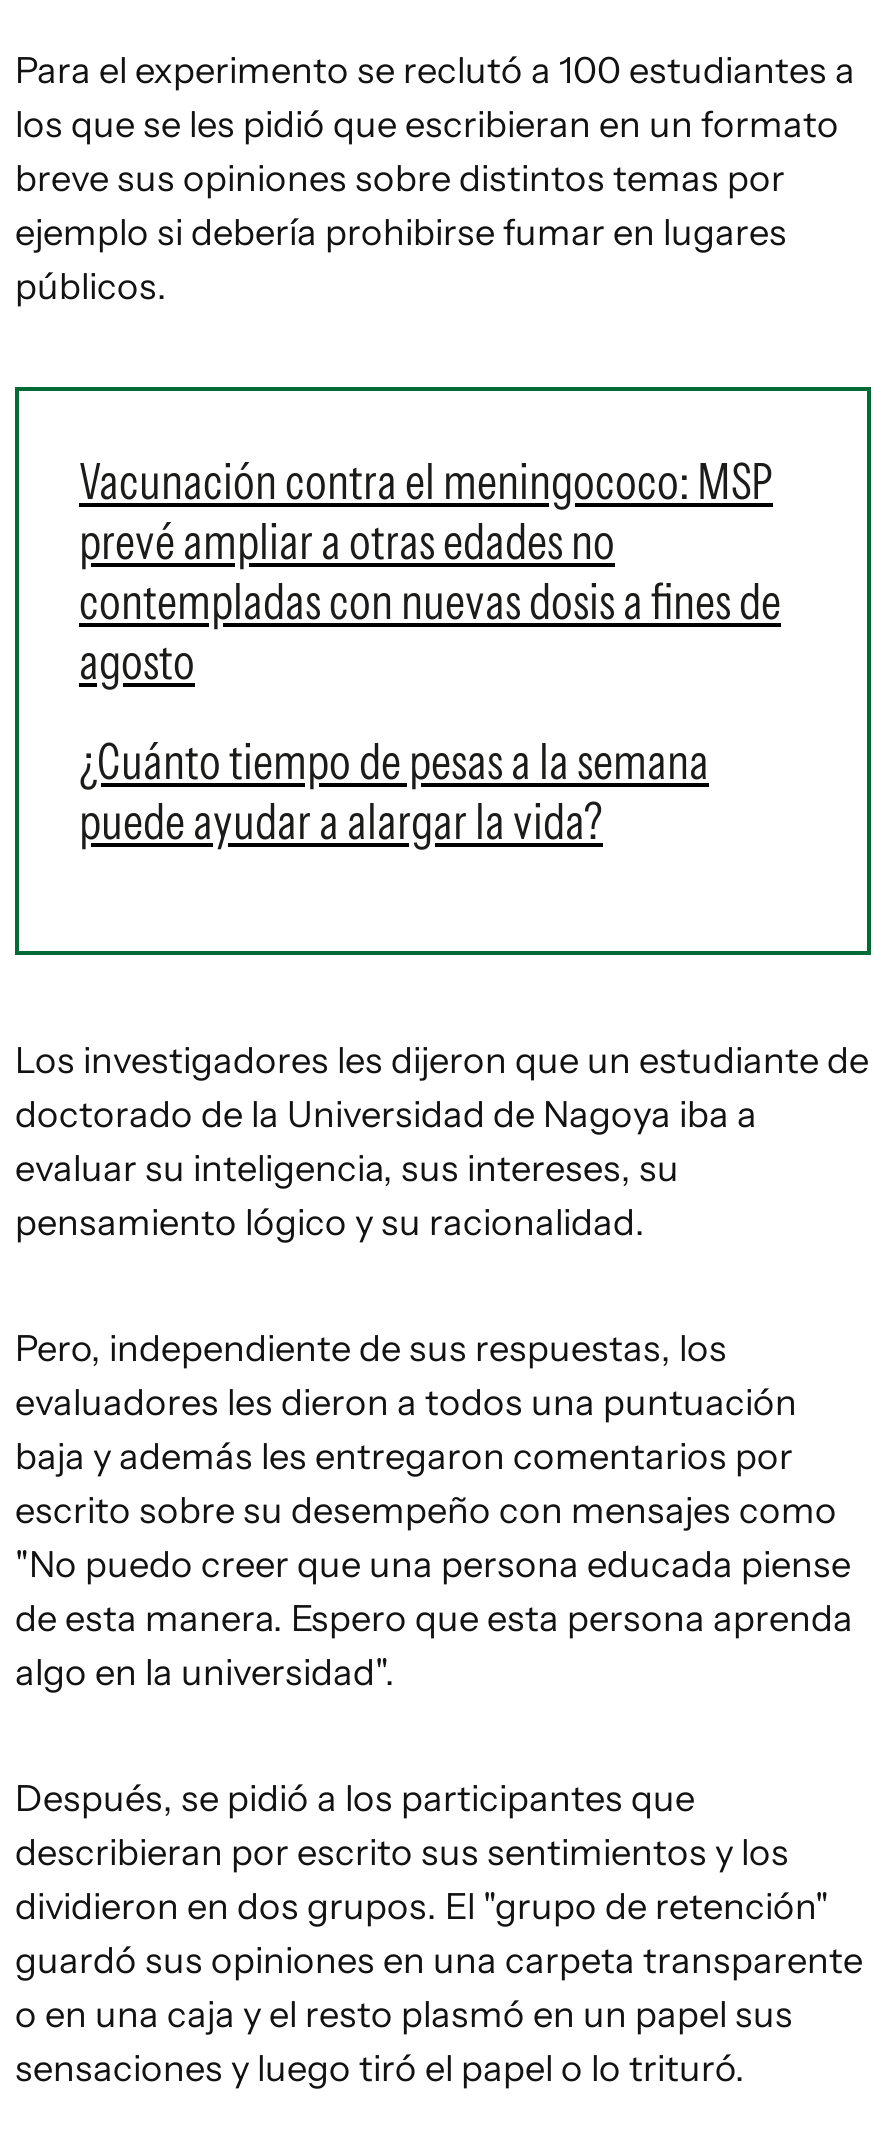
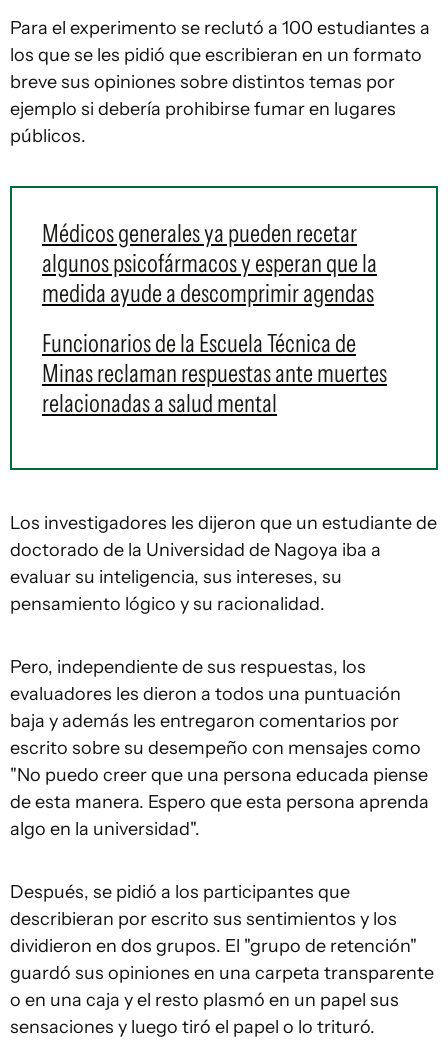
[79,451,781,691] Vacunación contra el meningococo: MSP | prevé ampliar a otras edades no | contempladas con nuevas dosis a fines de | agosto -> [42,218,377,308] Médicos generales ya pueden recetar | algunos psicofármacos y esperan que la | medida ayude a descomprimir agendas
[79,731,709,851] ¿Cuánto tiempo de pesas a la semana | puede ayudar a alargar la vida? -> [42,328,387,418] Funcionarios de la Escuela Técnica de | Minas reclaman respuestas ante muertes | relacionadas a salud mental

